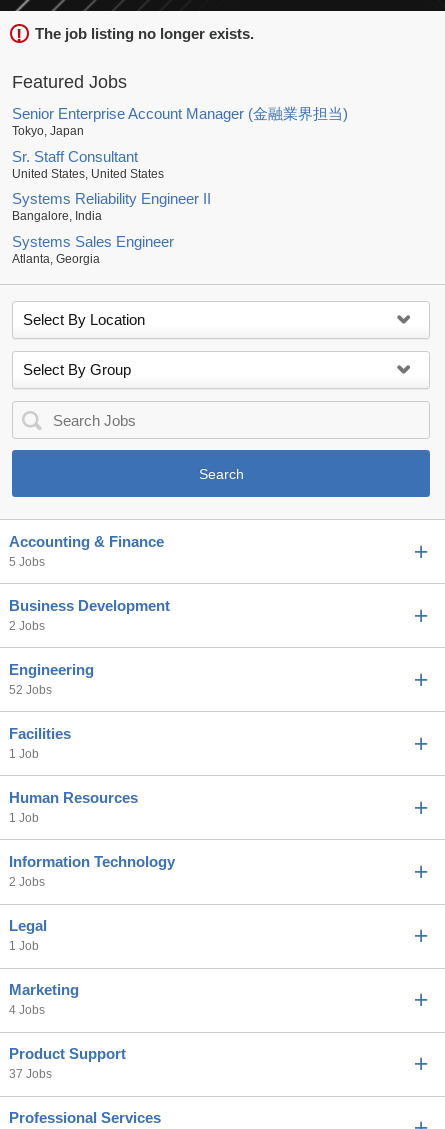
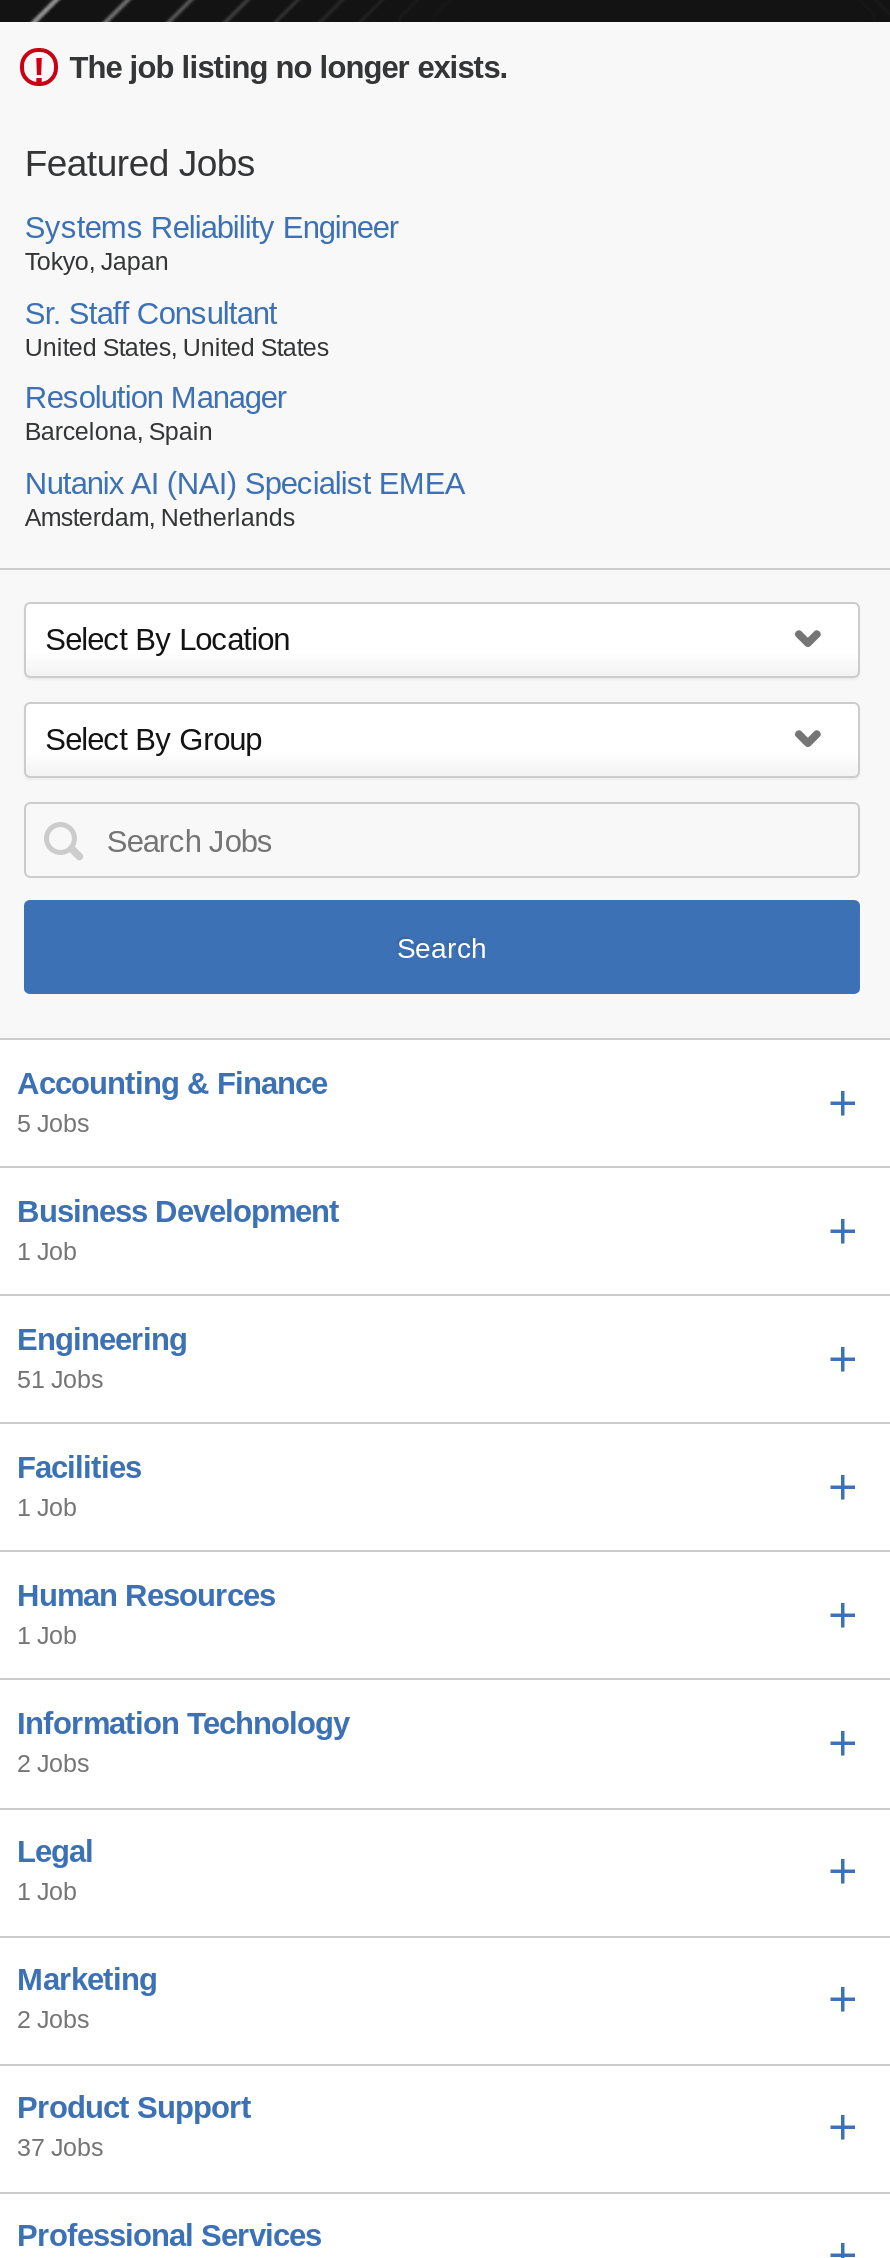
[12,105,348,122] Senior Enterprise Account Manager (金融業界担当) -> [25,210,399,244] Systems Reliability Engineer
[12,190,211,223] Systems Reliability Engineer II | Bangalore, India -> [25,381,287,447] Resolution Manager | Barcelona, Spain
[12,233,174,266] Systems Sales Engineer | Atlanta, Georgia -> [25,466,465,532] Nutanix AI (NAI) Specialist EMEA | Amsterdam, Netherlands
[8,619,44,633] 2 Jobs -> [17,1238,77,1266] 1 Job
[8,683,51,697] 52 Jobs -> [17,1366,103,1394] 51 Jobs
[8,1003,44,1017] 4 Jobs -> [17,2006,89,2034] 2 Jobs

